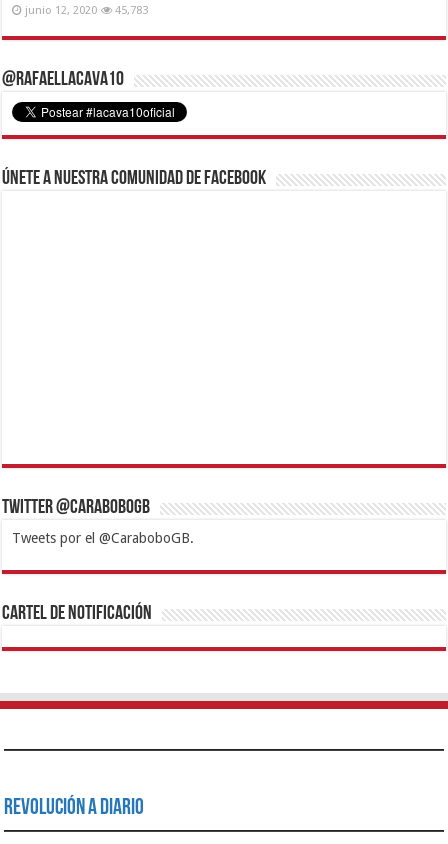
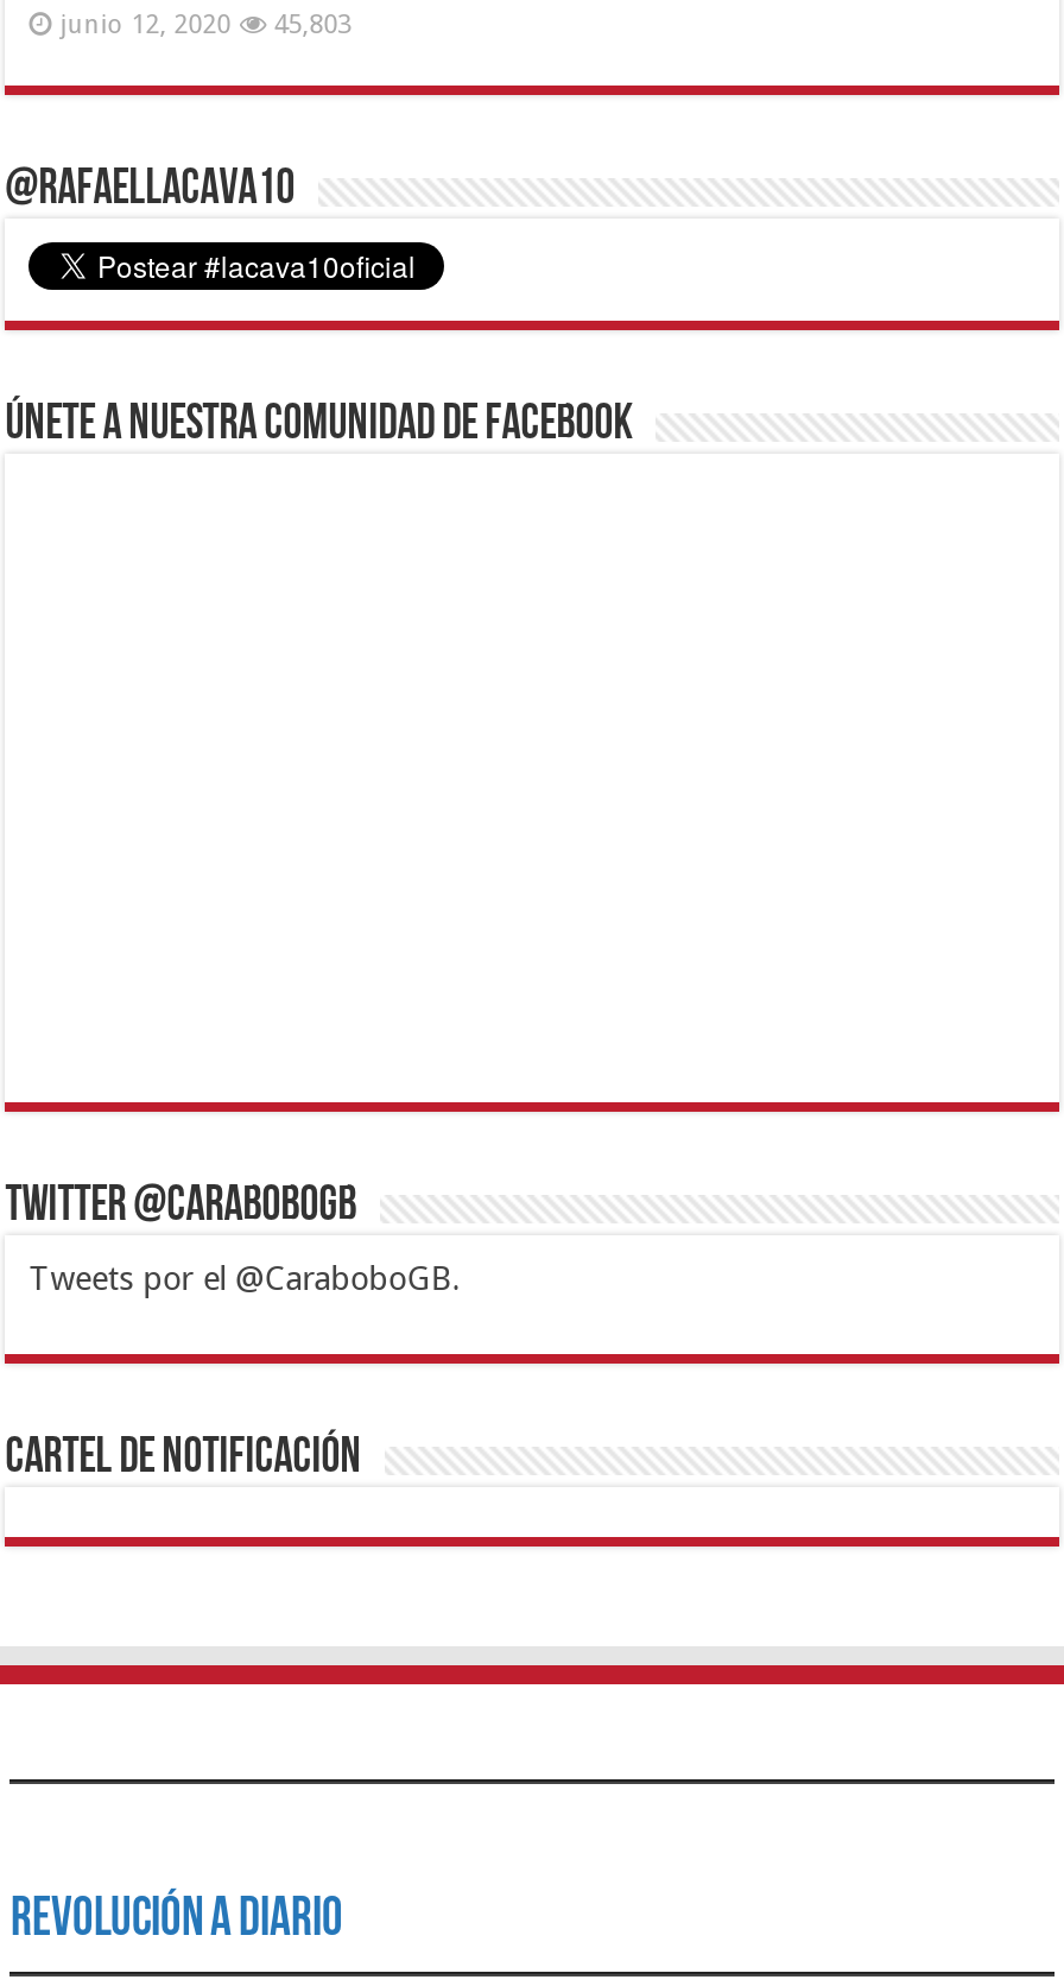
[25,4,148,17] junio 12, 2020 45,783 -> [60,9,352,40] junio 12, 2020 45,803

